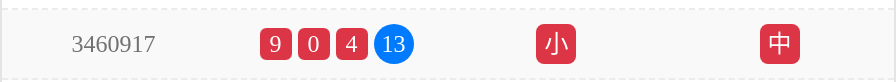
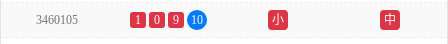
[72,30,282,58] 3460917 | 9 -> [36,13,141,27] 3460105 | 1
[346,30,358,58] 4 -> [173,13,179,27] 9
[382,30,406,58] 13 -> [191,13,203,27] 10

